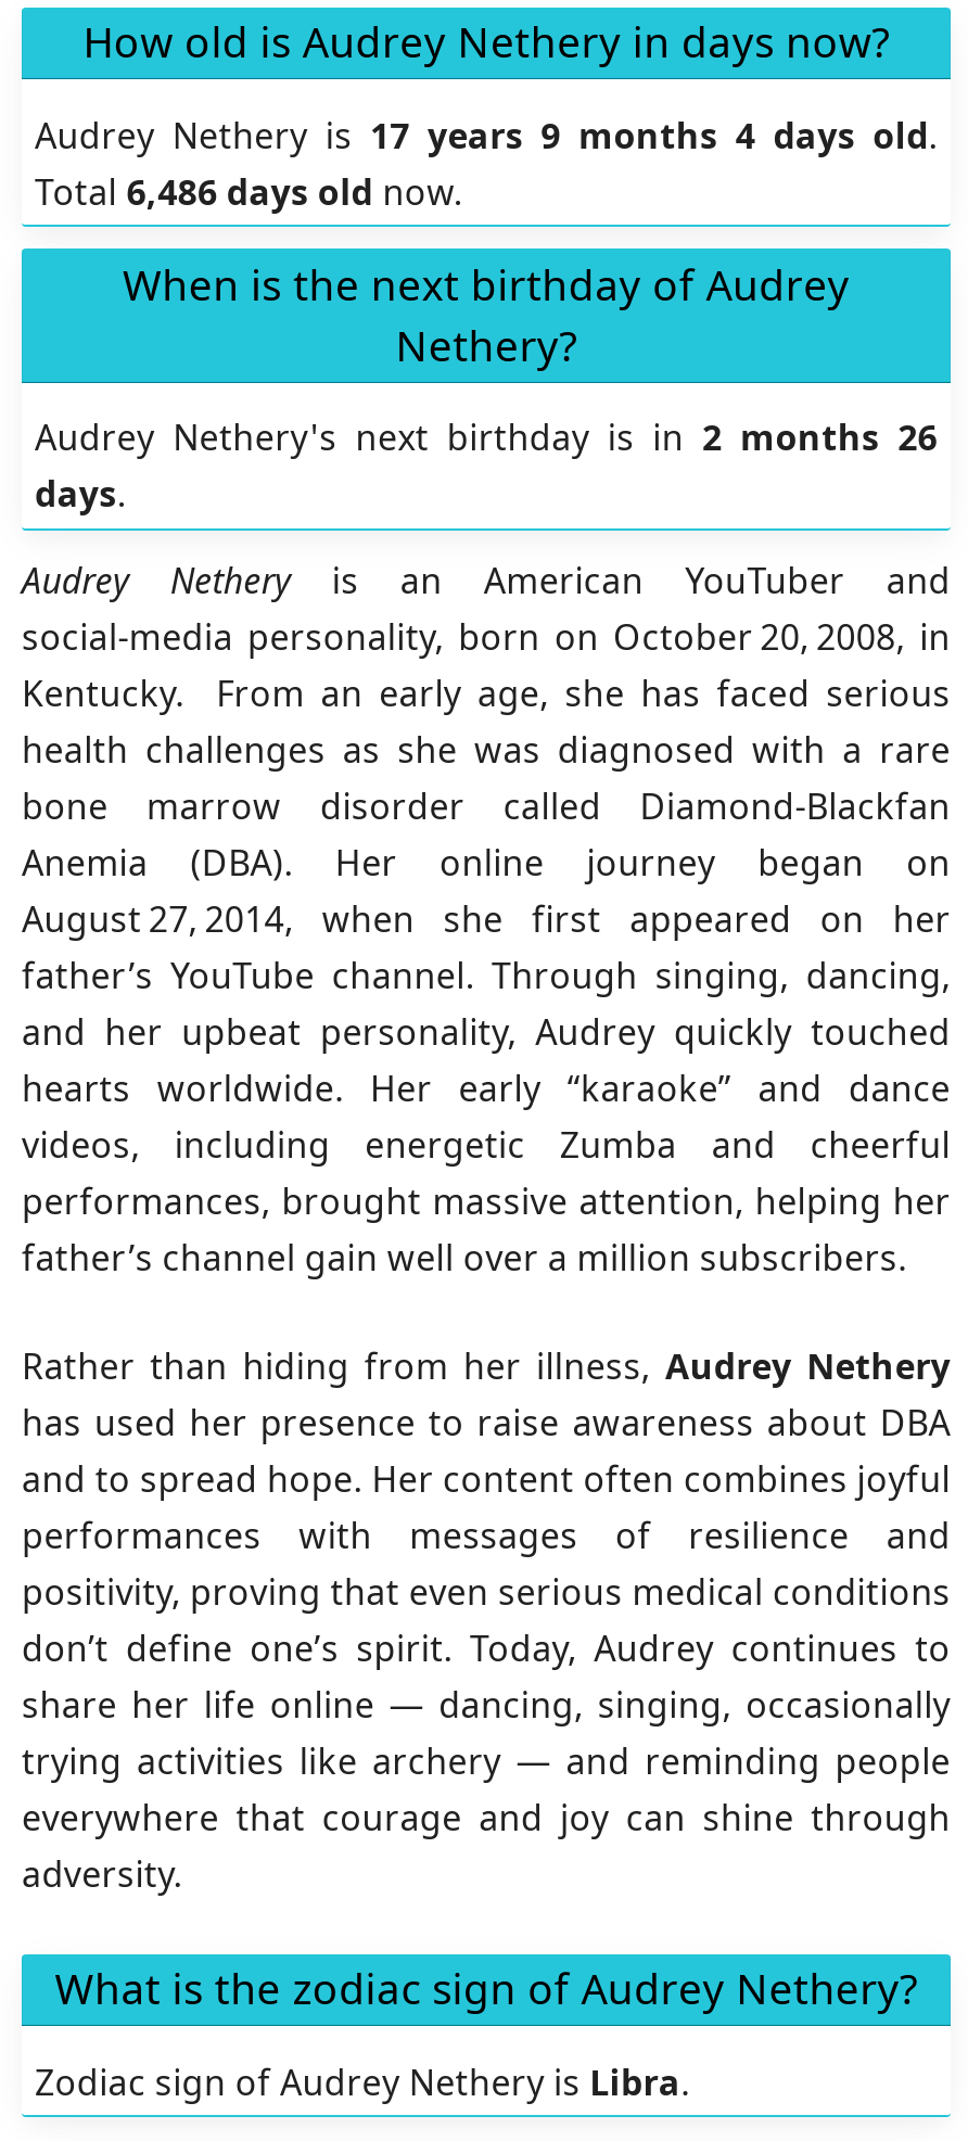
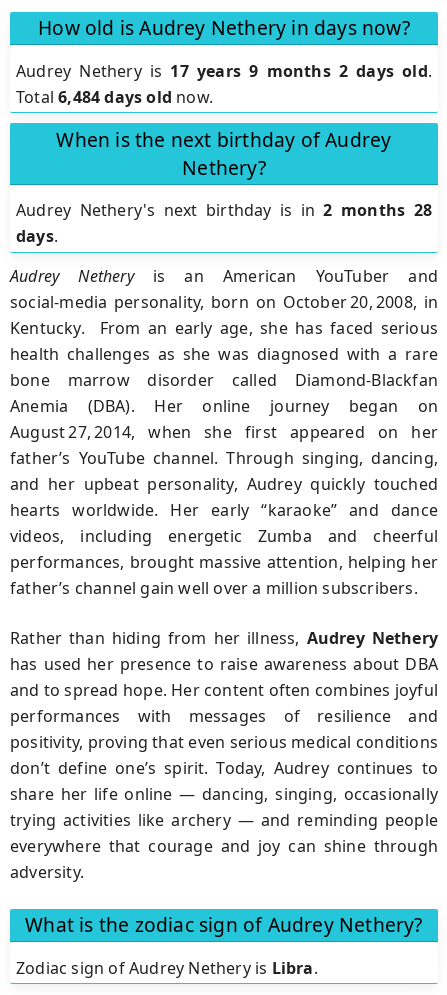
[35,111,938,159] Audrey Nethery is 17 years 9 months 4 days old. -> [16,60,432,82] Audrey Nethery is 17 years 9 months 2 days old.
[35,168,462,215] Total 6,486 days old now. -> [16,86,213,108] Total 6,484 days old now.
[35,414,938,462] Audrey Nethery's next birthday is in 2 months 26 -> [16,199,432,221] Audrey Nethery's next birthday is in 2 months 28

